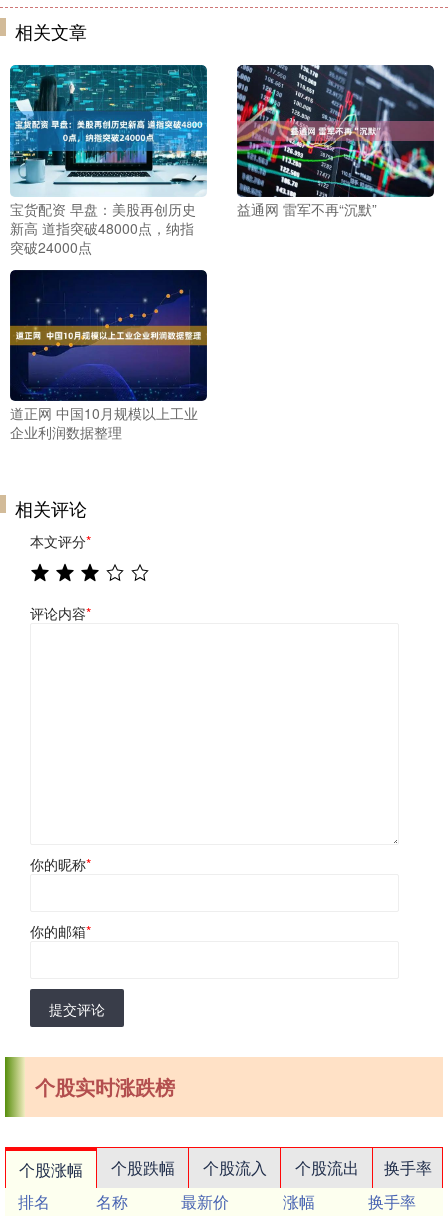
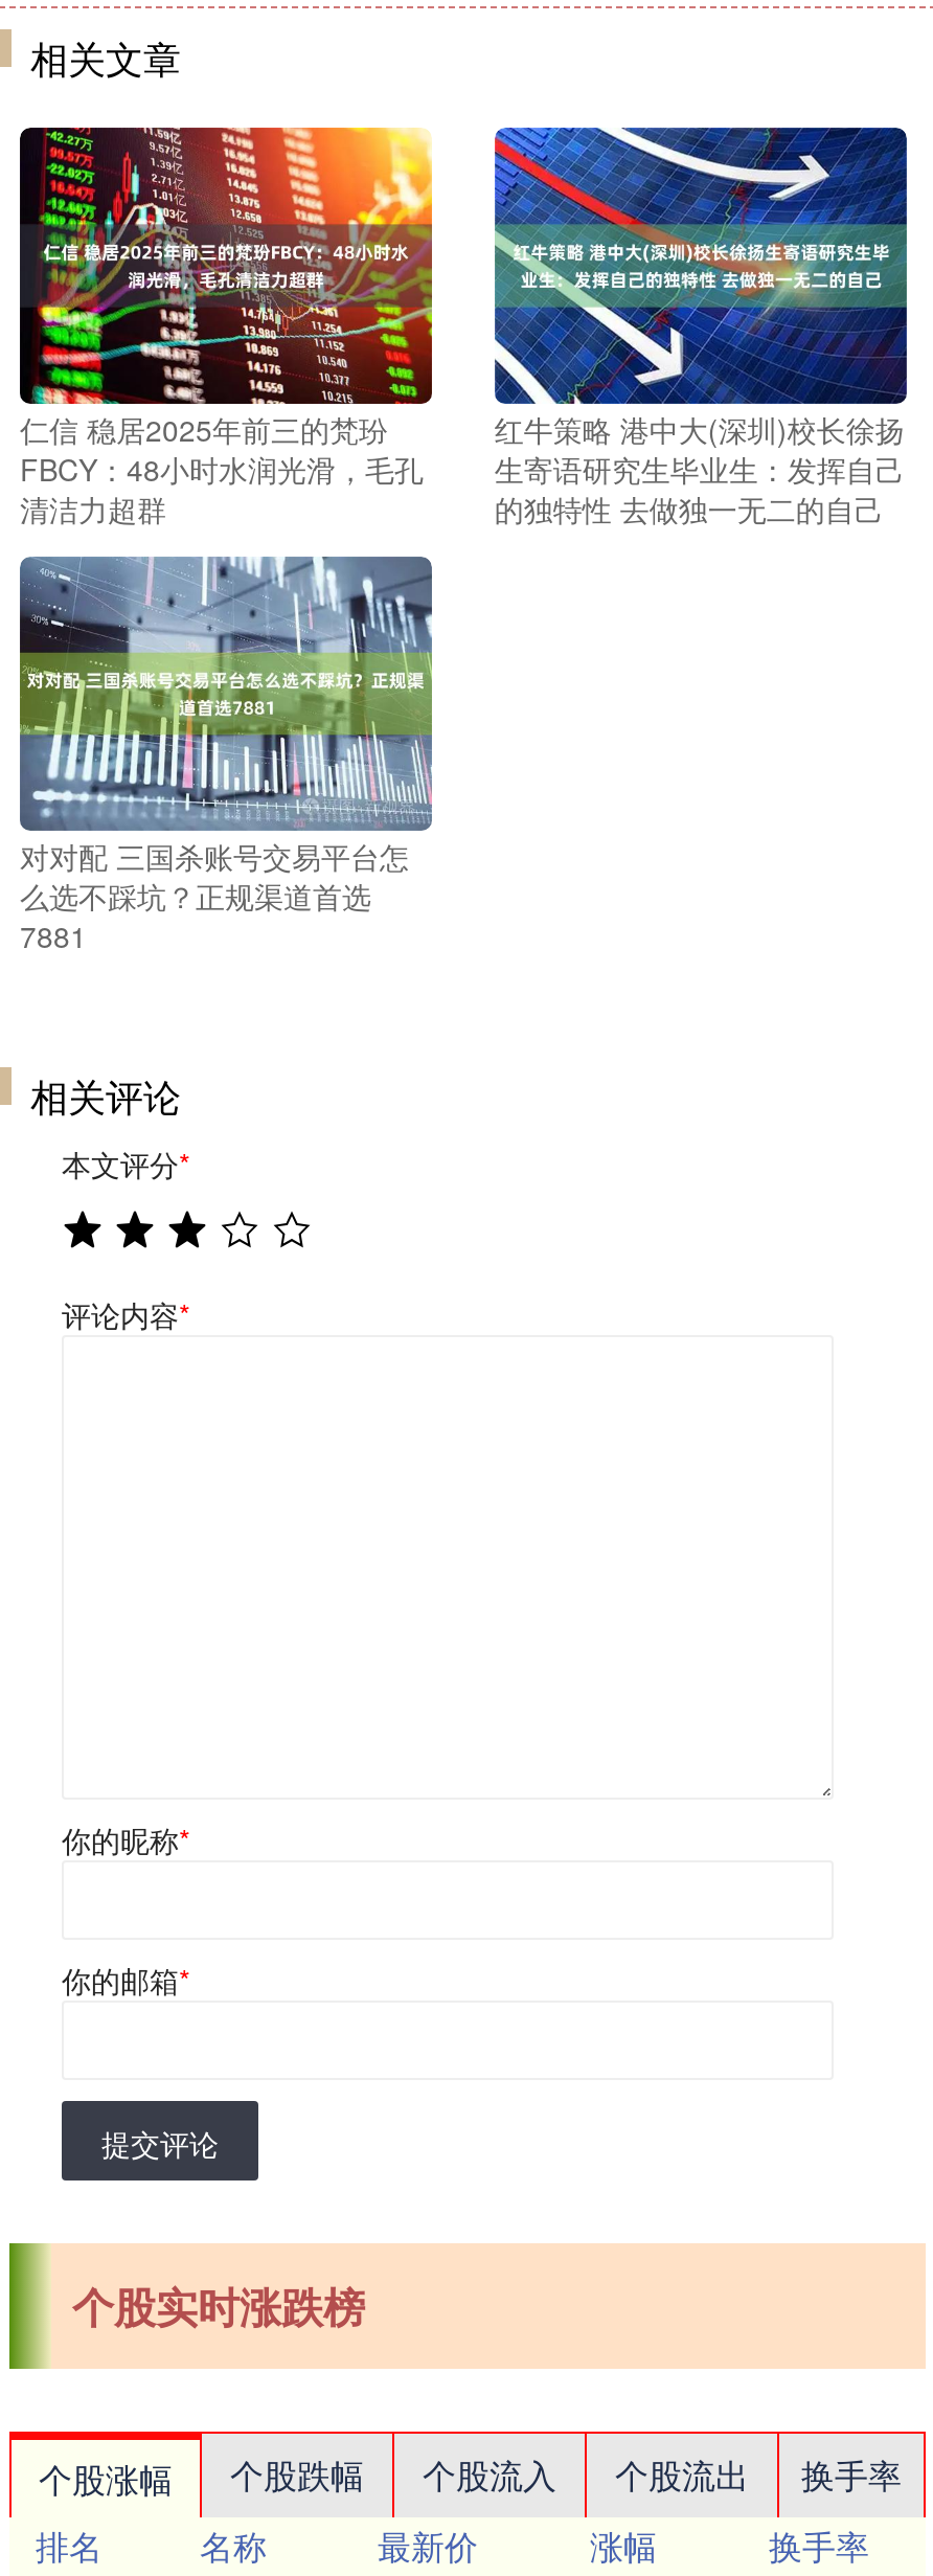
[9,64,208,257] [image] | 宝货配资 早盘：美股再创历史 | 新高 道指突破48000点，纳指 | 突破24000点 -> [18,126,434,529] [image] | 仁信 稳居2025年前三的梵玢 | FBCY：48小时水润光滑，毛孔 | 清洁力超群
[236,64,435,219] [image] | 益通网 雷军不再“沉默” -> [493,126,907,529] [image] | 红牛策略 港中大(深圳)校长徐扬 | 生寄语研究生毕业生：发挥自己 | 的独特性 去做独一无二的自己
[10,269,208,442] [image] | 道正网 中国10月规模以上工业 | 企业利润数据整理 -> [18,555,434,957] [image] | 对对配 三国杀账号交易平台怎 | 么选不踩坑？正规渠道首选 | 7881

